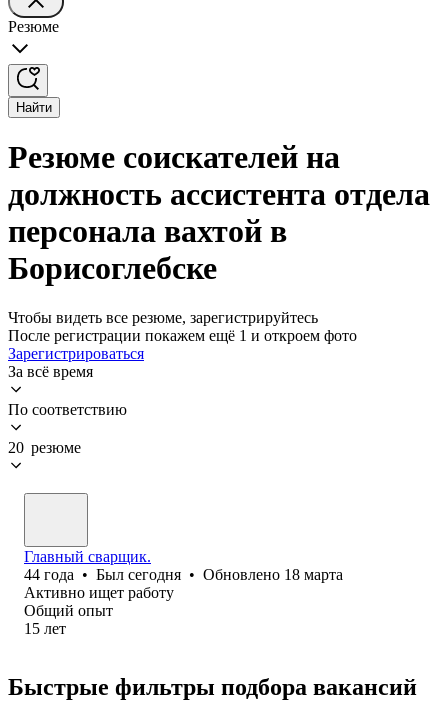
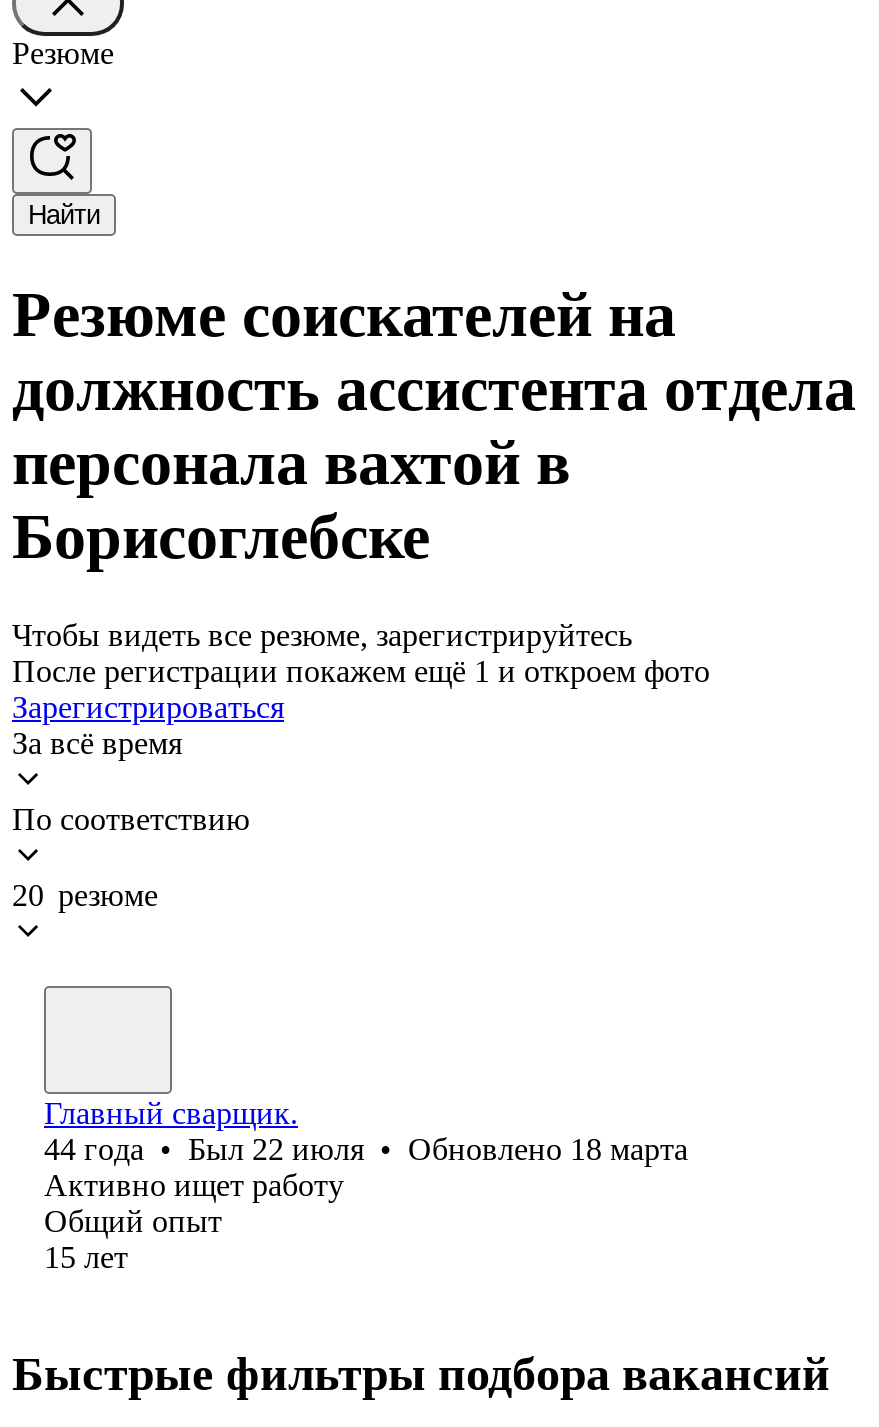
[24,566,343,583] 44 года • Был сегодня • Обновлено 18 марта -> [44,1132,688,1166] 44 года • Был 22 июля • Обновлено 18 марта

